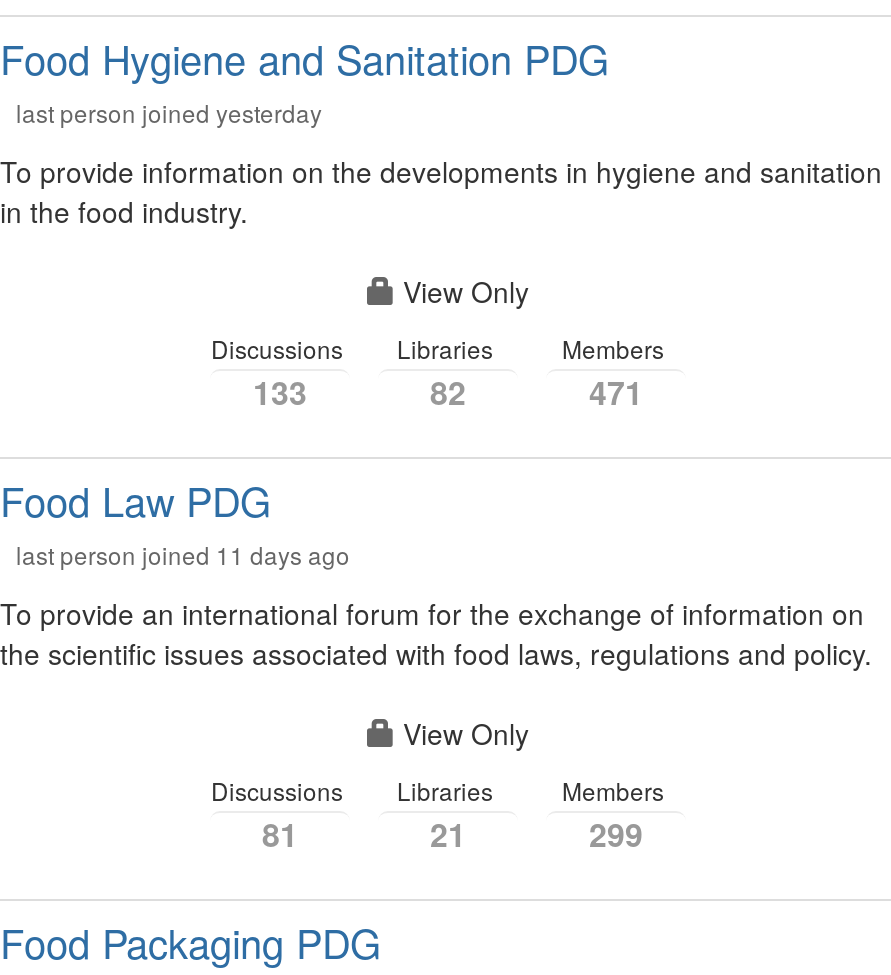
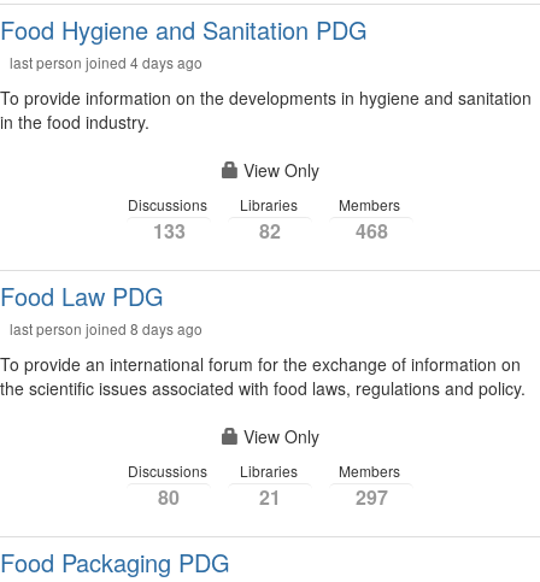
[16,94,322,128] last person joined yesterday -> [10,51,202,72] last person joined 4 days ago
[589,368,643,414] 471 -> [355,217,388,244] 468
[16,536,350,570] last person joined 11 days ago -> [10,318,202,338] last person joined 8 days ago
[262,810,298,856] 81 -> [158,483,180,511] 80
[589,810,643,856] 299 -> [355,483,388,511] 297

